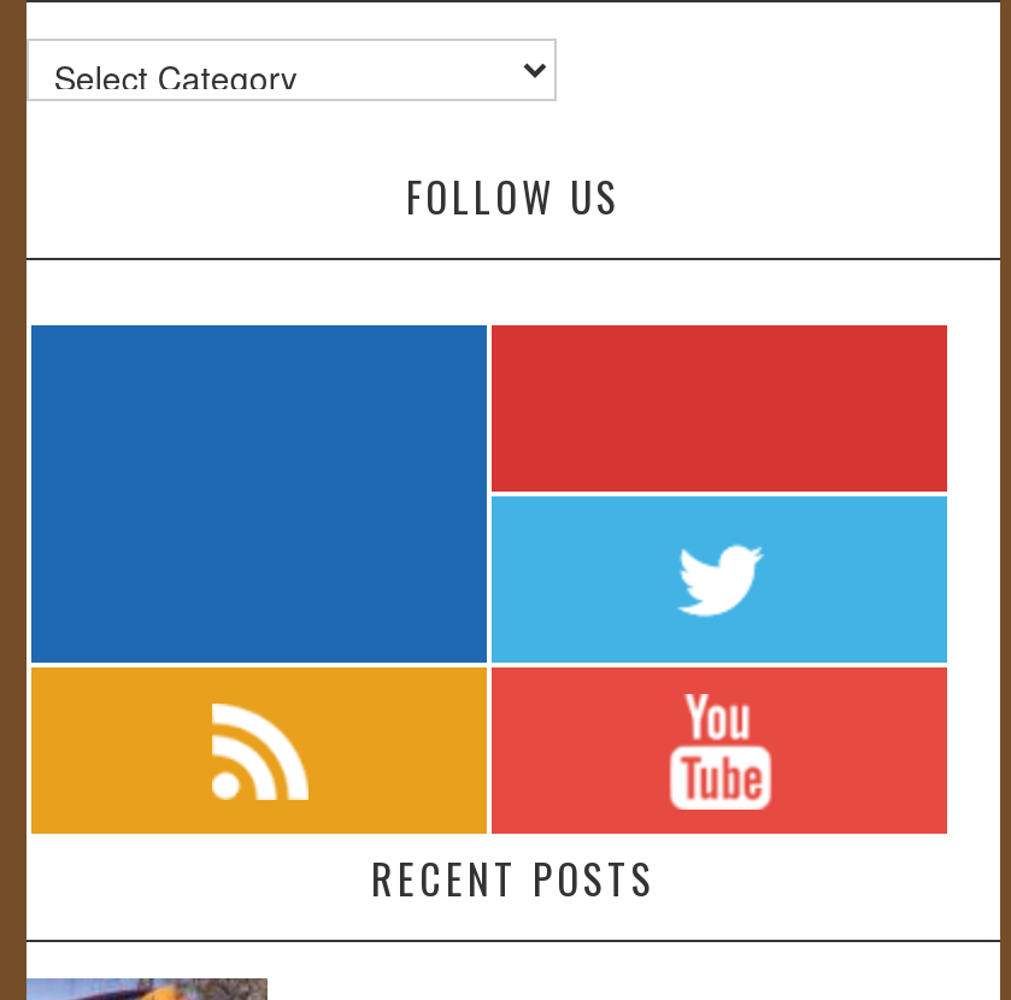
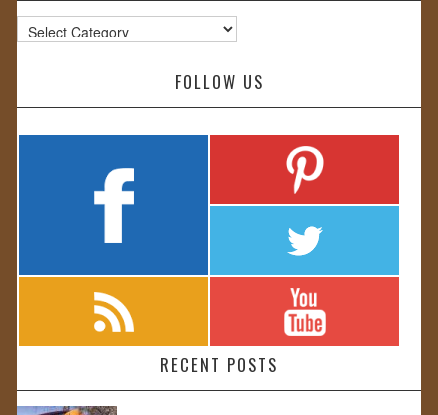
none -> [93,167,135,244] [image]
none -> [285,145,325,194] [image]

